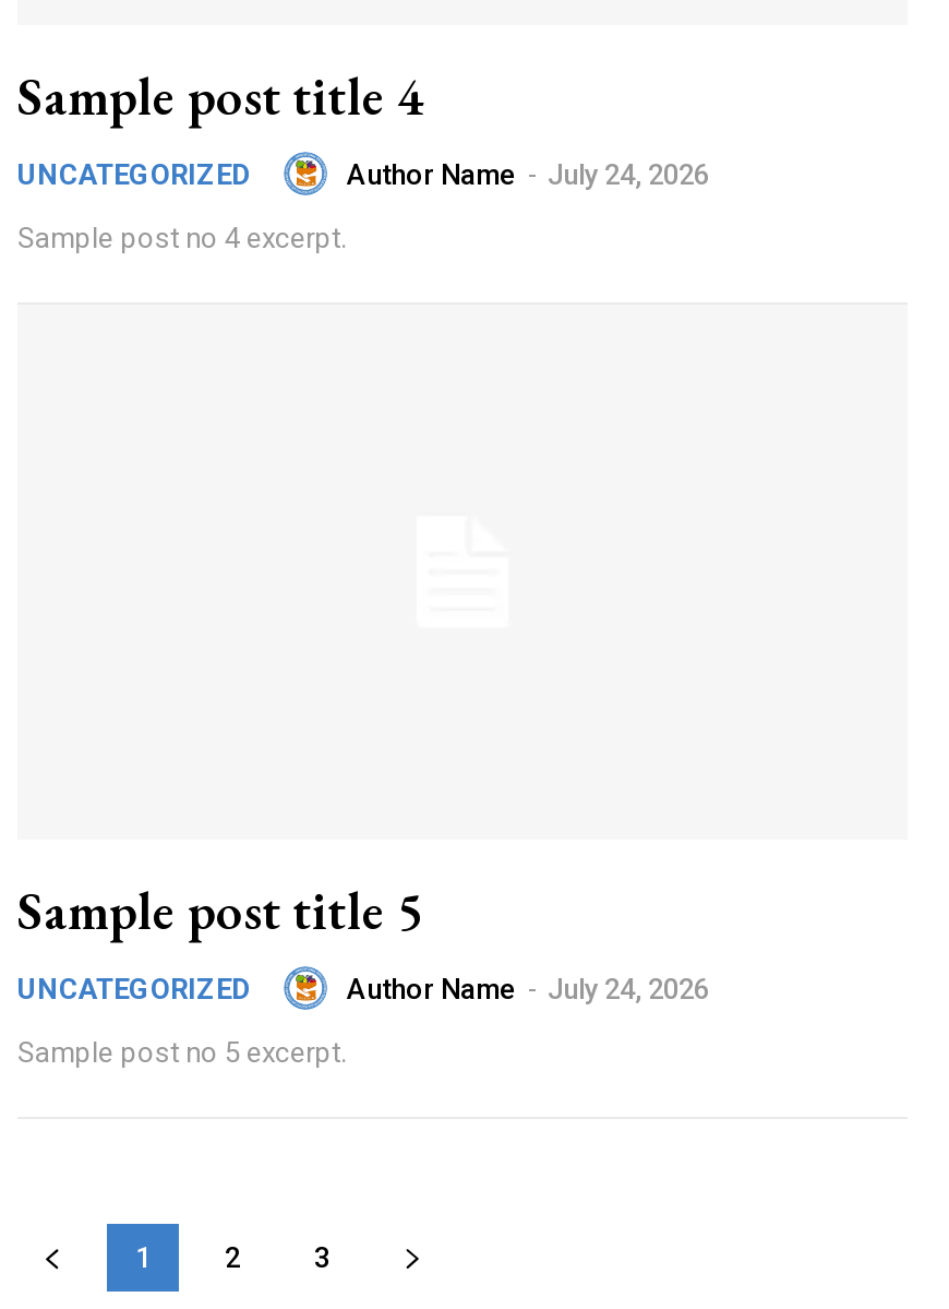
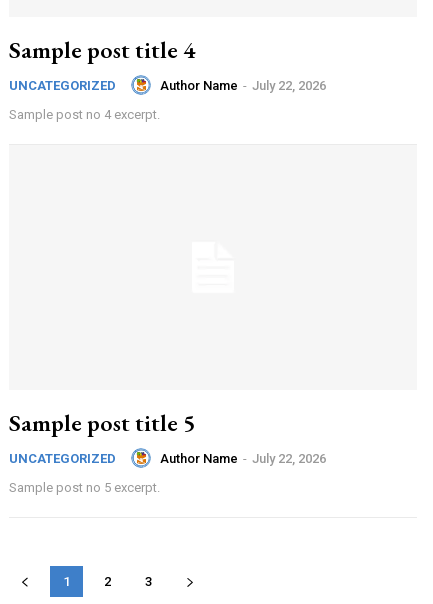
[347,158,709,191] Author Name - July 24, 2026 -> [160,78,326,93] Author Name - July 22, 2026
[347,972,709,1005] Author Name - July 24, 2026 -> [160,451,326,466] Author Name - July 22, 2026

